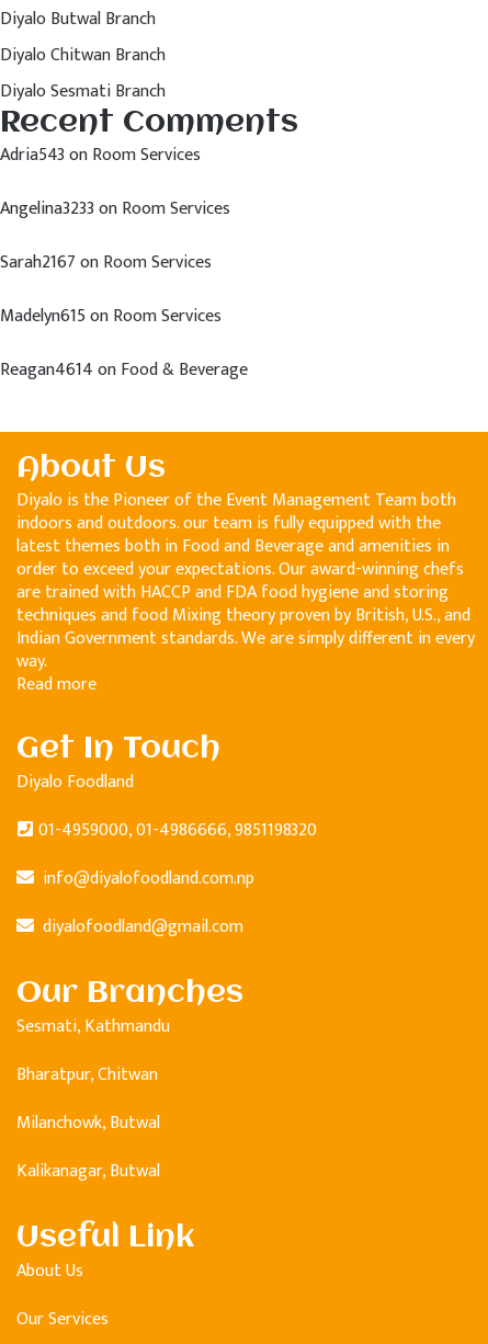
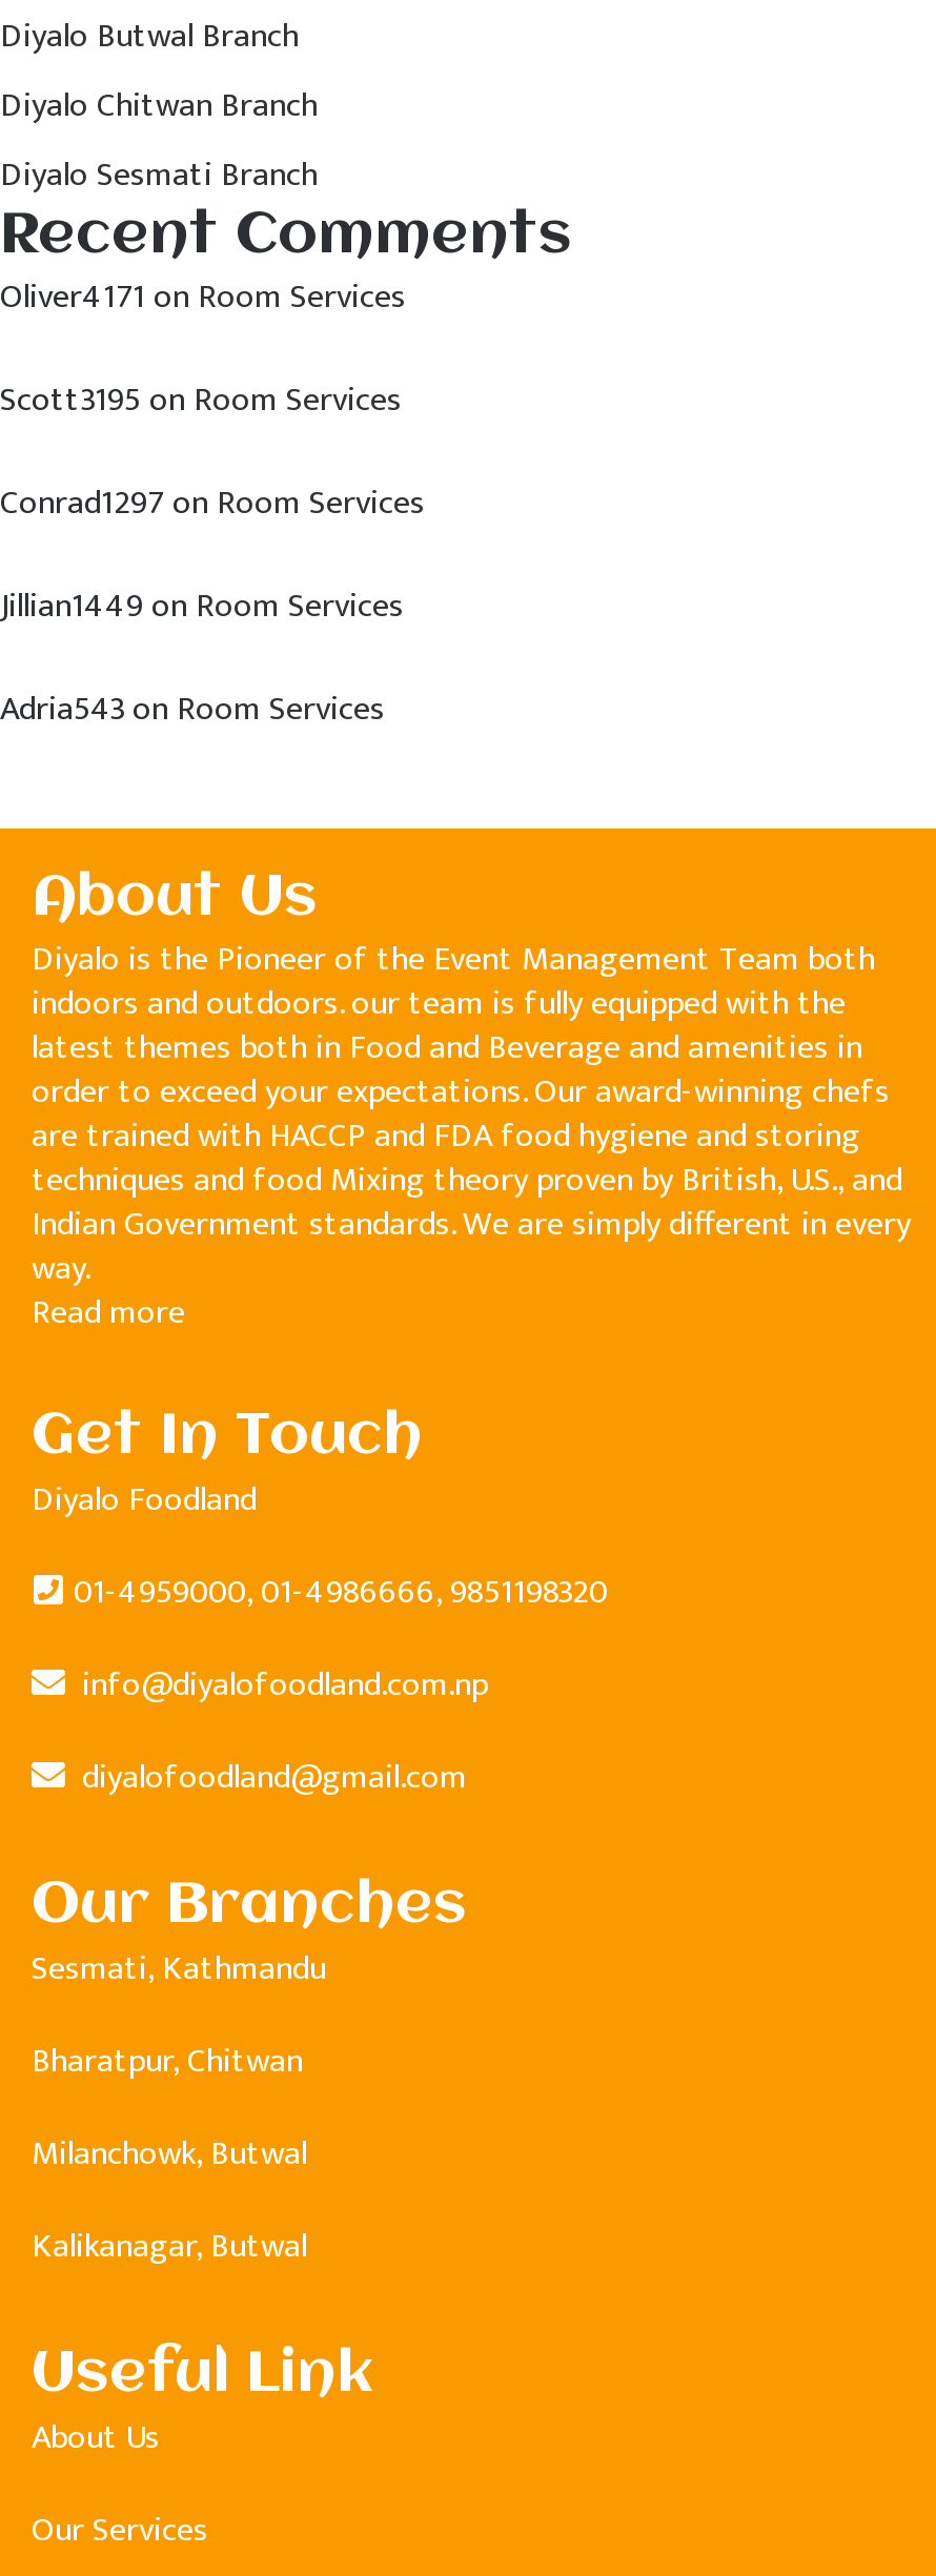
none -> [0,269,425,635] Oliver4171 on Room Services | Scott3195 on Room Services | Conrad1297 on Room Services | Jillian1449 on Room Services
moved [0,140,201,170] -> [0,681,385,738]: Adria543on Room Services
[0,194,248,385] Angelina3233 on Room Services | Sarah2167 on Room Services | Madelyn615 on Room Services | Reagan4614 on Food & Beverage -> none

